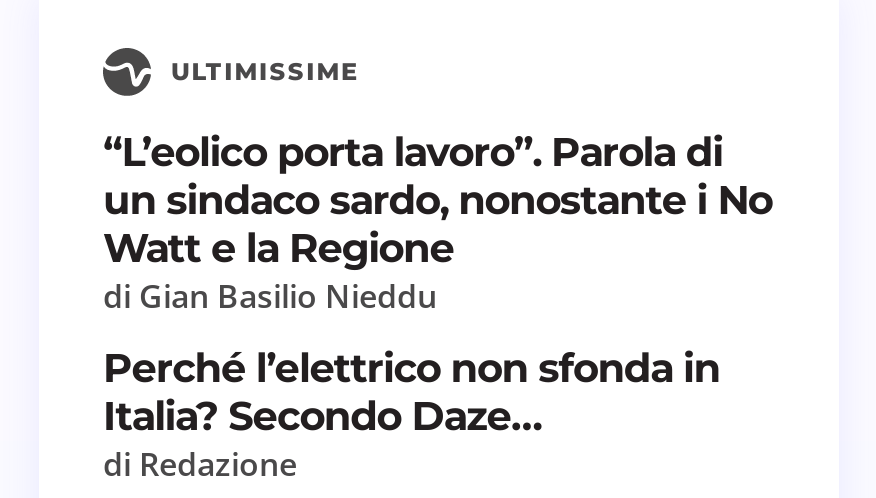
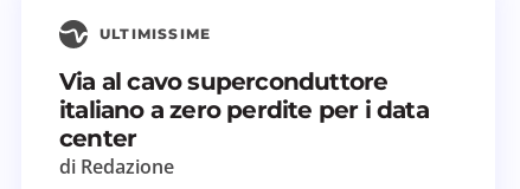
[103,127,772,439] “L’eolico porta lavoro”. Parola di | un sindaco sardo, nonostante i No | Watt e la Regione | di Gian Basilio Nieddu | Perché l’elettrico non sfonda in | Italia? Secondo Daze… -> [59,68,429,153] Via al cavo superconduttore | italiano a zero perdite per i data | center

